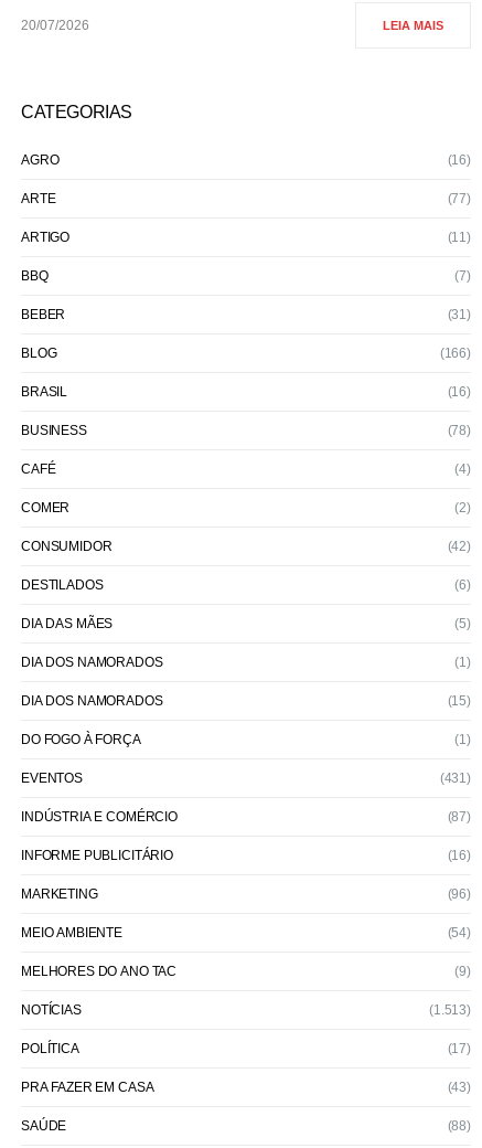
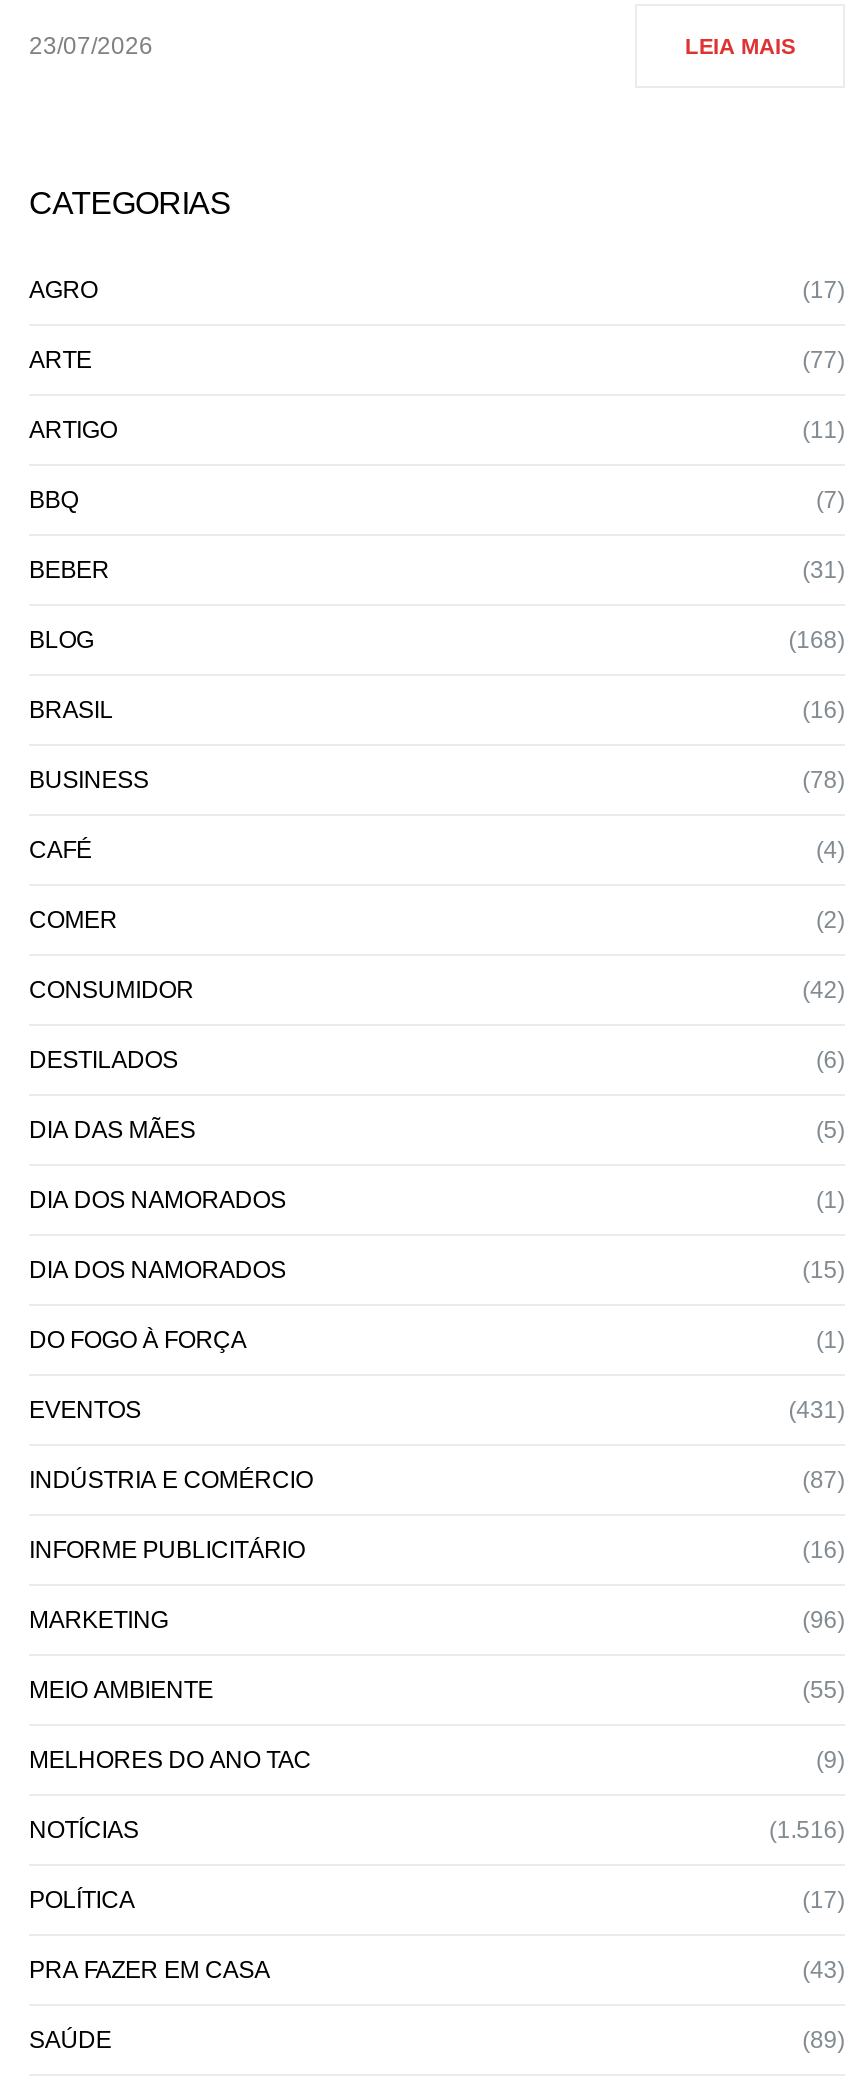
[21,18,89,33] 20/07/2026 -> [29,32,153,60] 23/07/2026
[447,152,471,168] (16) -> [802,276,845,304] (17)
[440,346,471,361] (166) -> [789,626,845,654] (168)
[447,925,471,940] (54) -> [802,1676,845,1704] (55)
[429,1002,471,1018] (1.513) -> [769,1816,845,1844] (1.516)
[447,1118,471,1134] (88) -> [802,2026,845,2054] (89)

